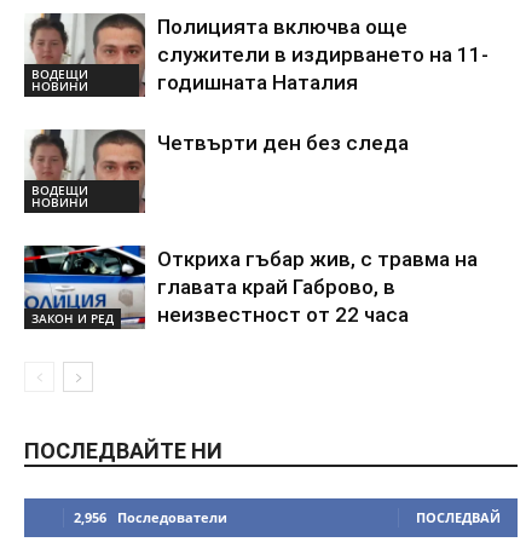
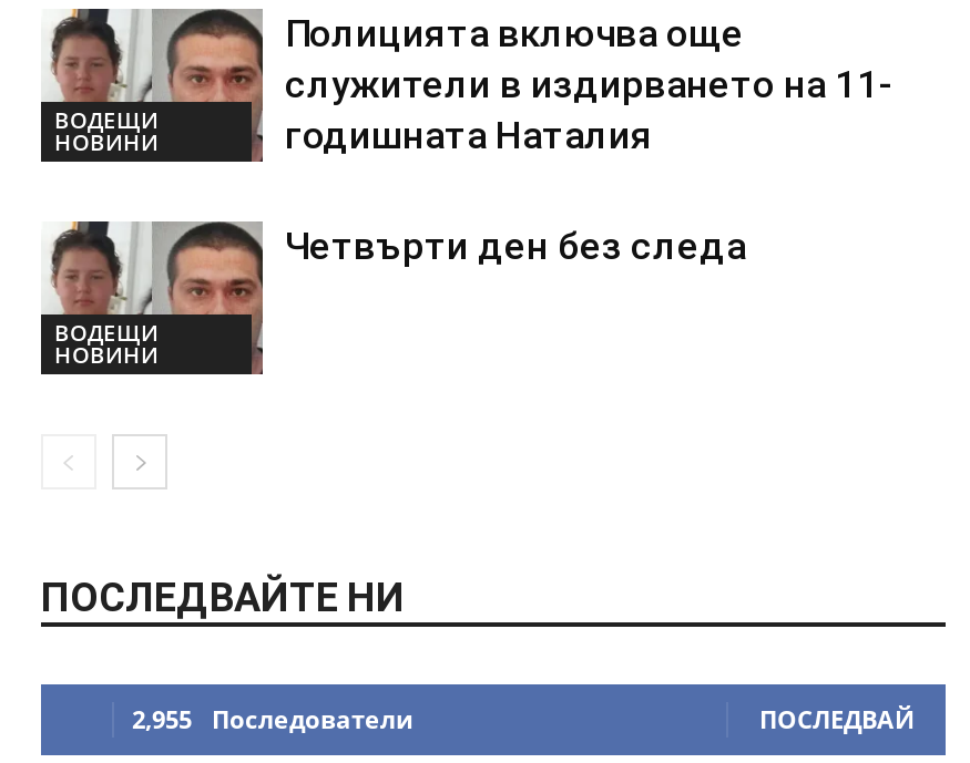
[23,244,140,329] [image] | ЗАКОН И РЕД -> none
[157,247,478,327] Откриха гъбар жив, с травма на | главата край Габрово, в | неизвестност от 22 часа -> none
[74,508,227,527] 2,956 Последователи -> [132,703,413,736] 2,955 Последователи

